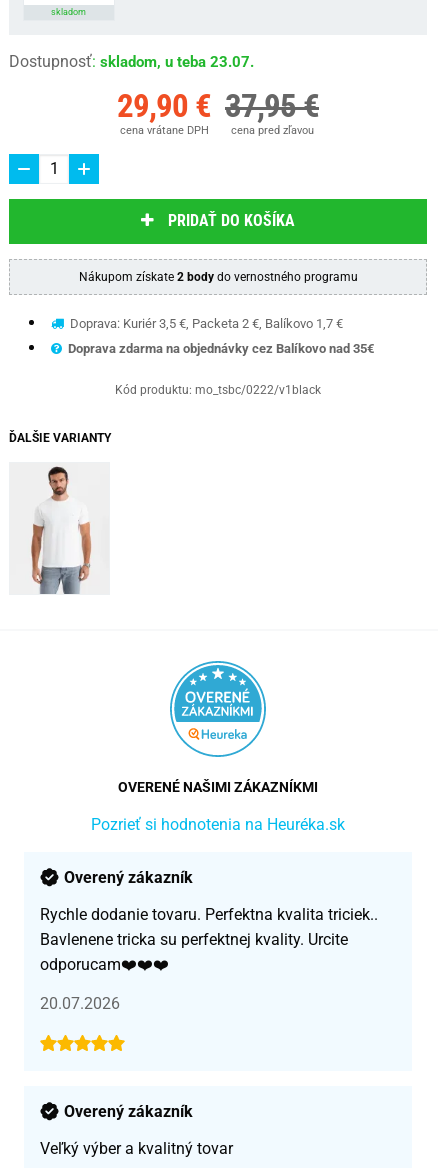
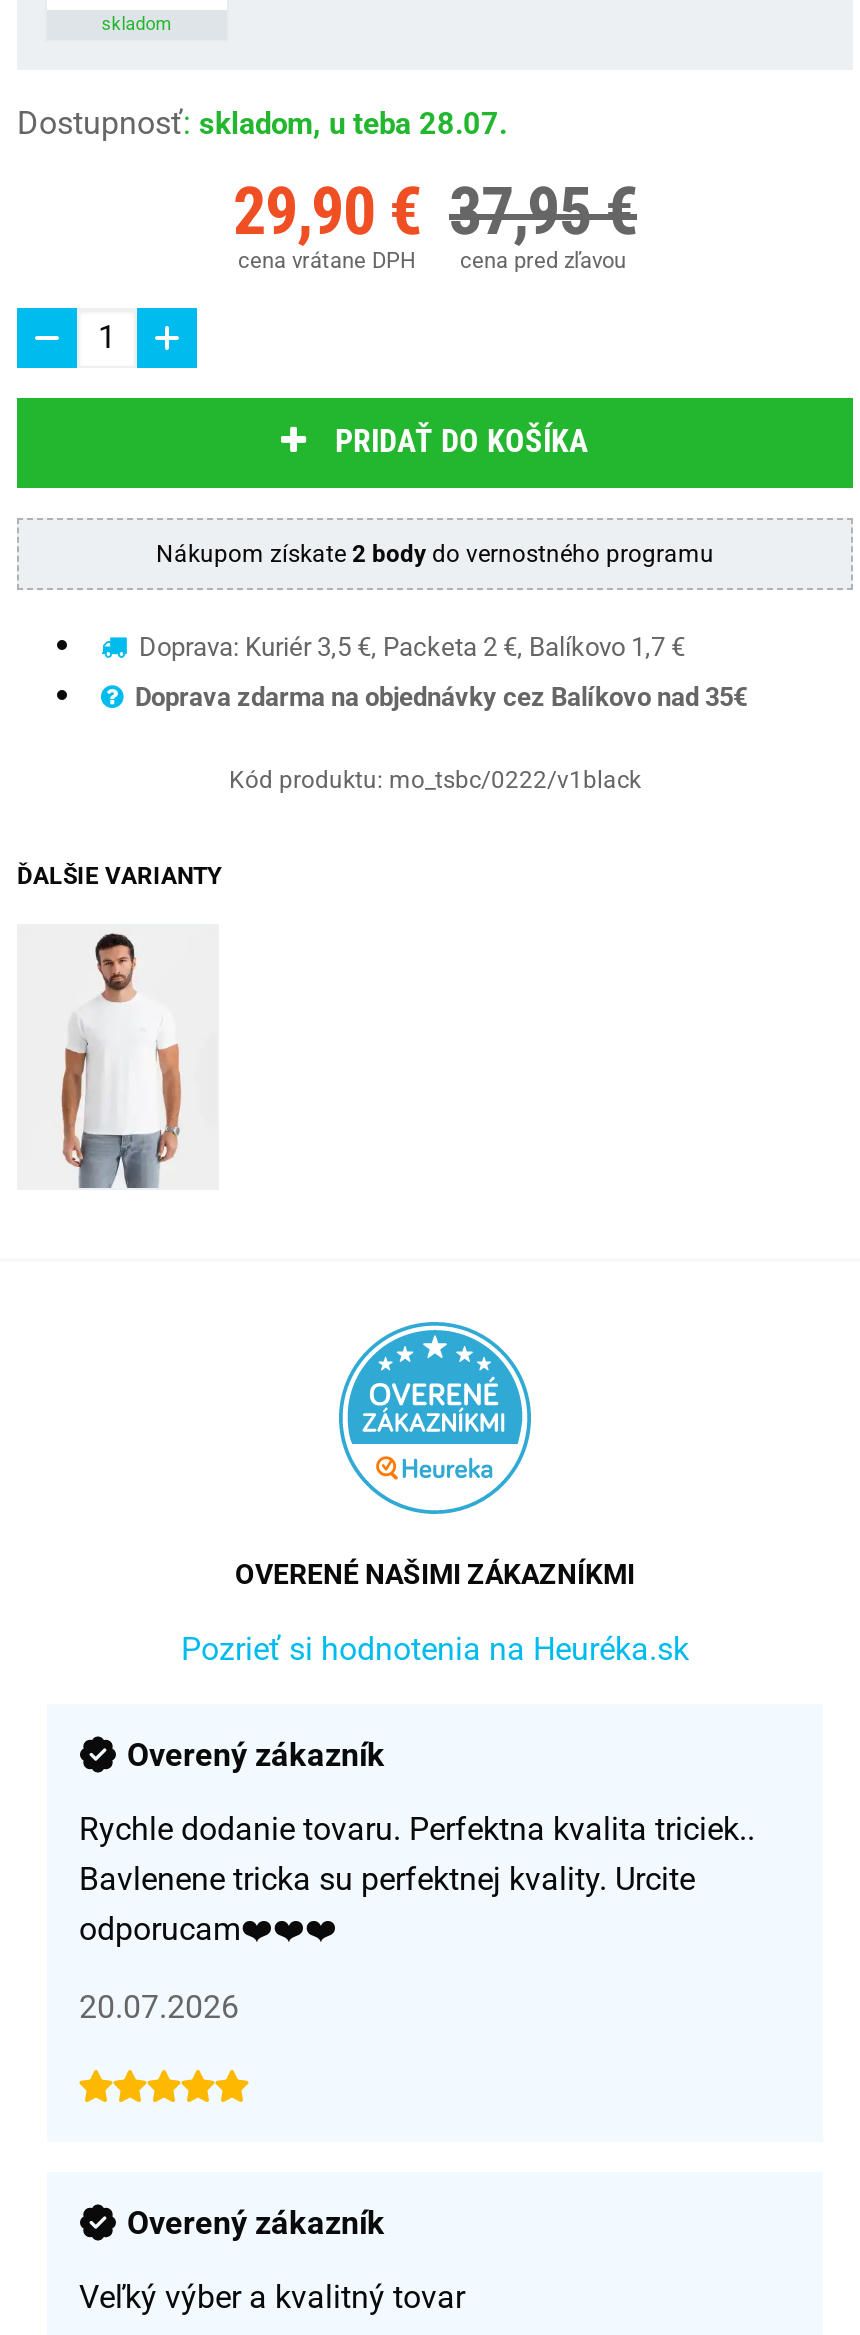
[9,52,254,71] Dostupnosť: skladom, u teba 23.07. -> [17,103,507,141] Dostupnosť: skladom, u teba 28.07.

